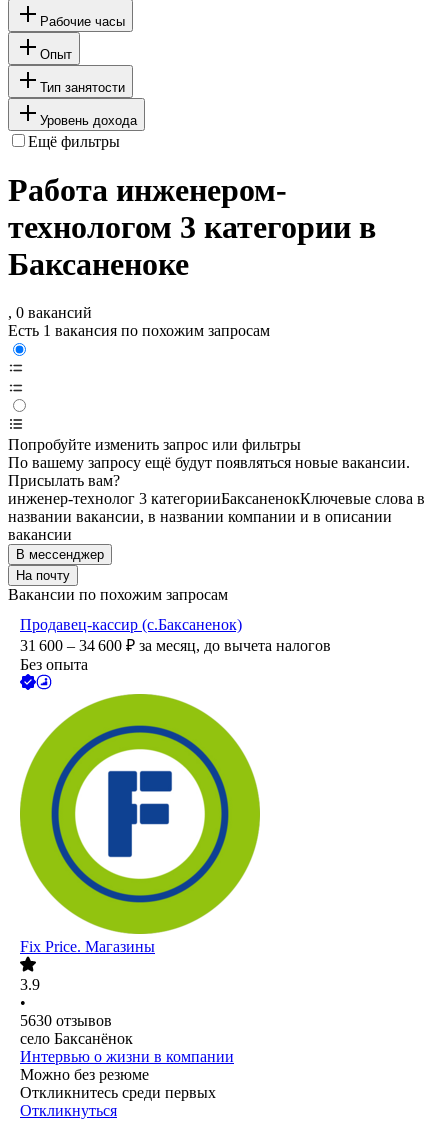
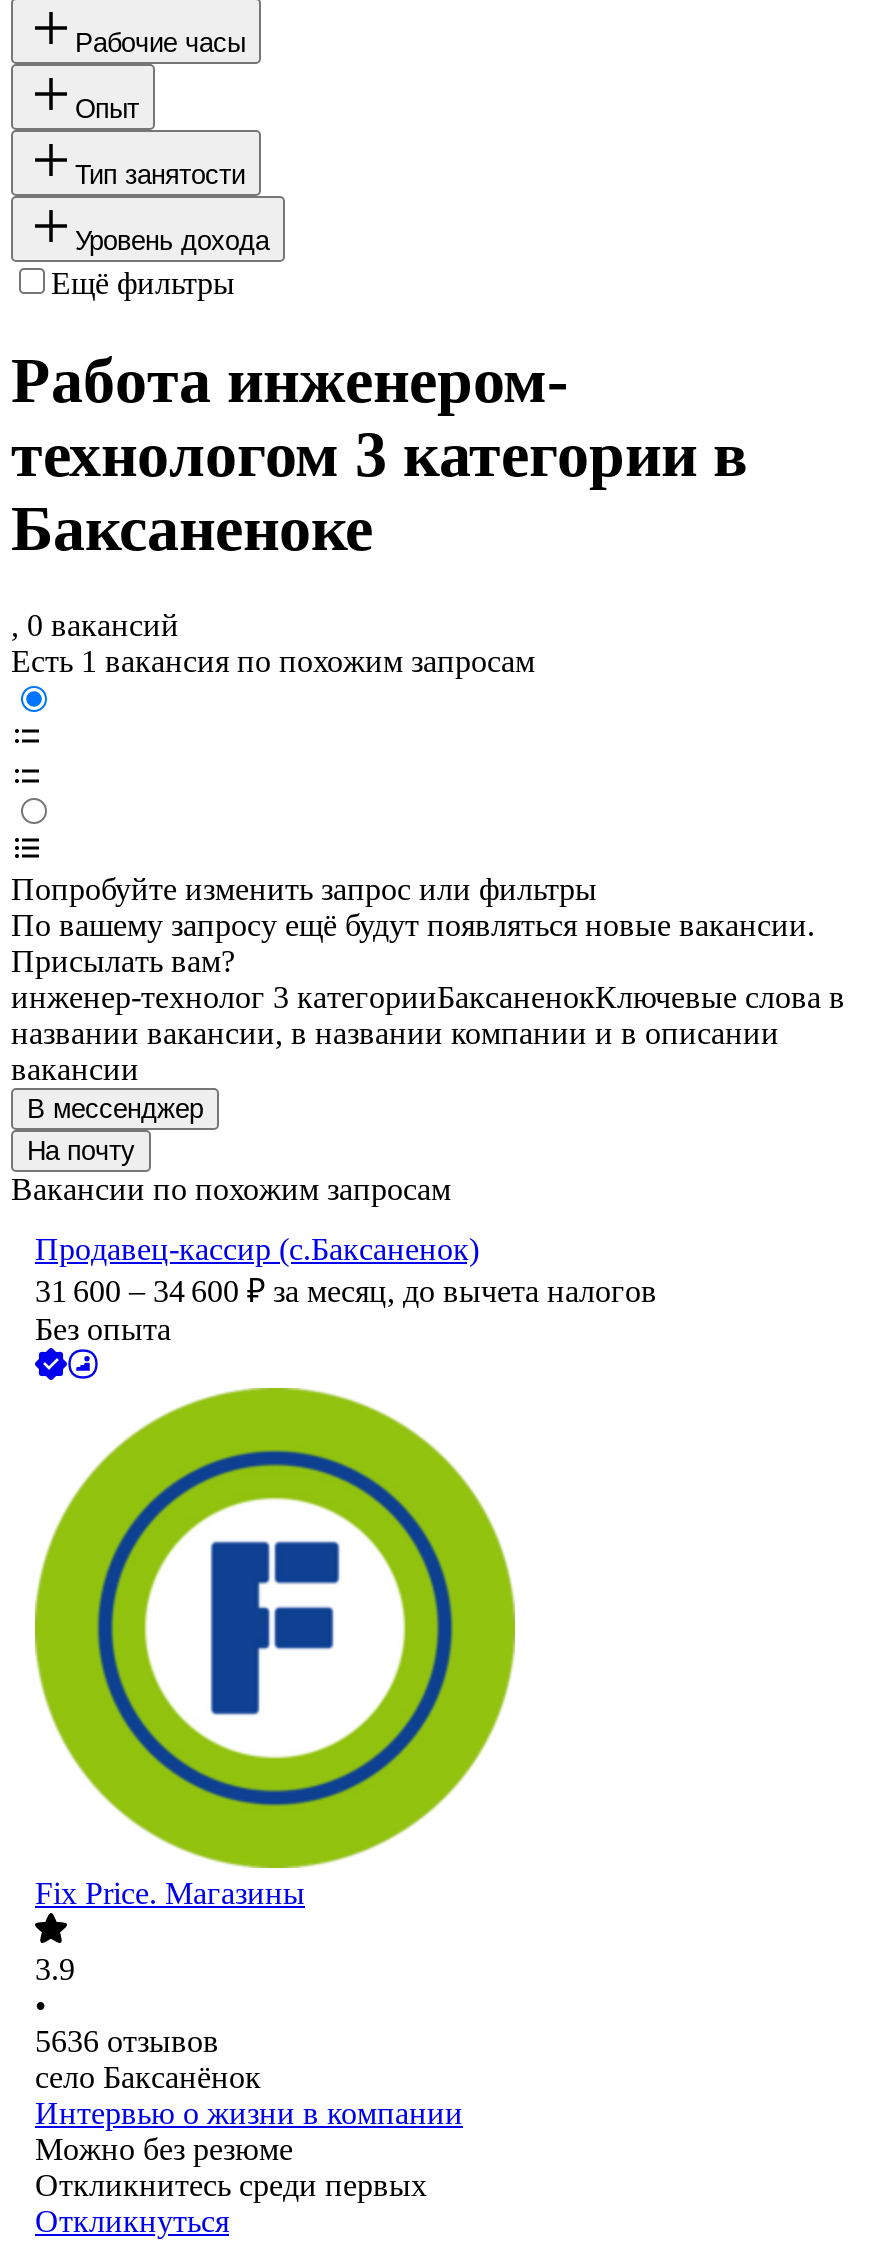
[20,1012,112,1029] 5630 отзывов -> [35,2025,219,2059] 5636 отзывов

